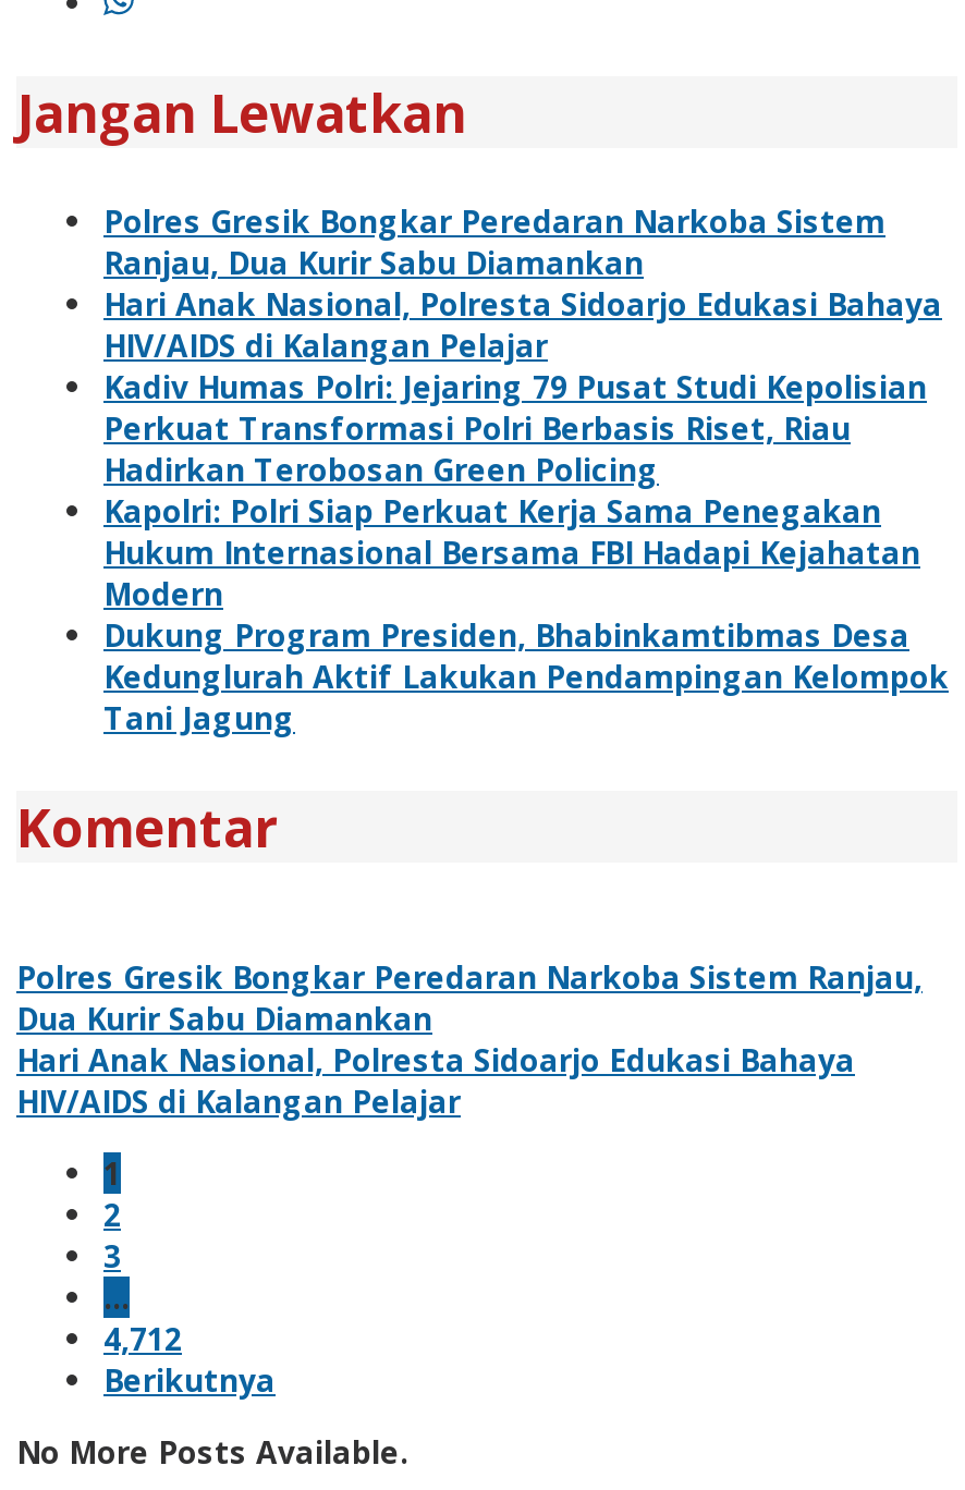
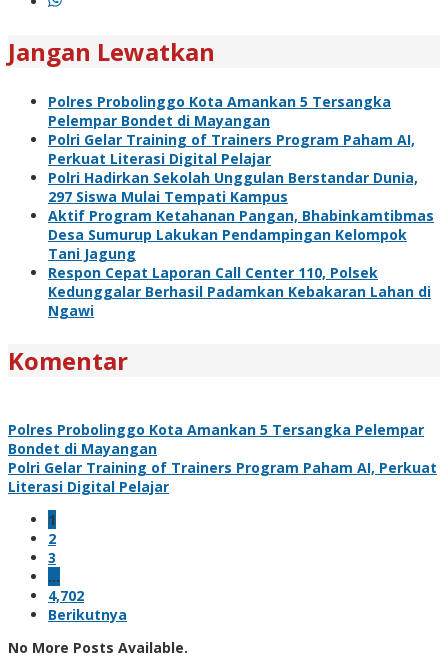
[103,200,949,697] Polres Gresik Bongkar Peredaran Narkoba Sistem | Ranjau, Dua Kurir Sabu Diamankan | Hari Anak Nasional, Polresta Sidoarjo Edukasi Bahaya | HIV/AIDS di Kalangan Pelajar | Kadiv Humas Polri: Jejaring 79 Pusat Studi Kepolisian | Perkuat Transformasi Polri Berbasis Riset, Riau | Hadirkan Terobosan Green Policing | Kapolri: Polri Siap Perkuat Kerja Sama Penegakan | Hukum Internasional Bersama FBI Hadapi Kejahatan | Modern | Dukung Program Presiden, Bhabinkamtibmas Desa | Kedunglurah Aktif Lakukan Pendampingan Kelompok -> [48,92,434,244] Polres Probolinggo Kota Amankan 5 Tersangka | Pelempar Bondet di Mayangan | Polri Gelar Training of Trainers Program Paham AI, | Perkuat Literasi Digital Pelajar | Polri Hadirkan Sekolah Unggulan Berstandar Dunia, | 297 Siswa Mulai Tempati Kampus | Aktif Program Ketahanan Pangan, Bhabinkamtibmas | Desa Sumurup Lakukan Pendampingan Kelompok
moved [103,697,295,738] -> [48,244,136,263]: Tani Jagung
none -> [48,263,431,320] Respon Cepat Laporan Call Center 110, Polsek | Kedunggalar Berhasil Padamkan Kebakaran Lahan di | Ngawi
[16,956,923,1121] Polres Gresik Bongkar Peredaran Narkoba Sistem Ranjau, | Dua Kurir Sabu Diamankan | Hari Anak Nasional, Polresta Sidoarjo Edukasi Bahaya | HIV/AIDS di Kalangan Pelajar -> [8,420,437,496] Polres Probolinggo Kota Amankan 5 Tersangka Pelempar | Bondet di Mayangan | Polri Gelar Training of Trainers Program Paham AI, Perkuat | Literasi Digital Pelajar
[103,1317,182,1359] 4,712 -> [48,586,84,605] 4,702

